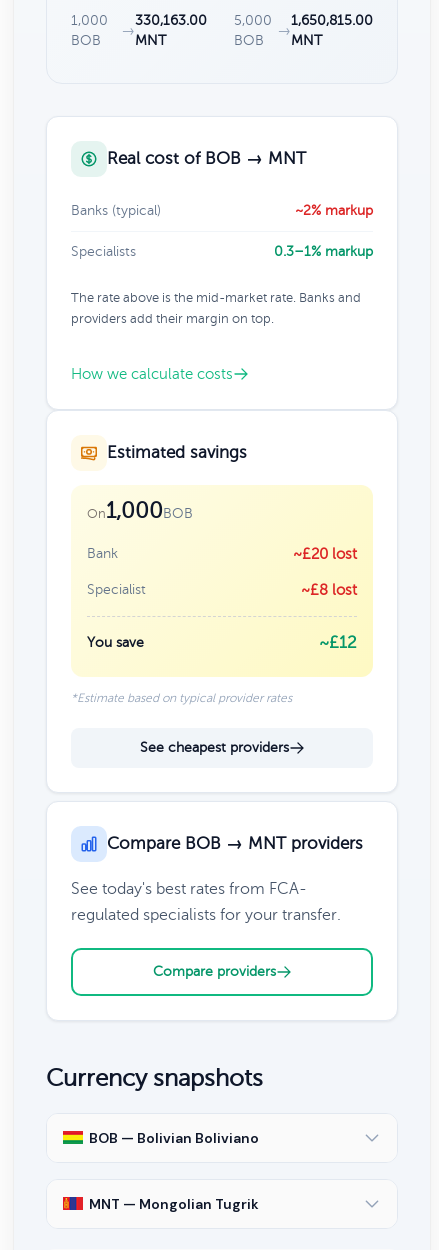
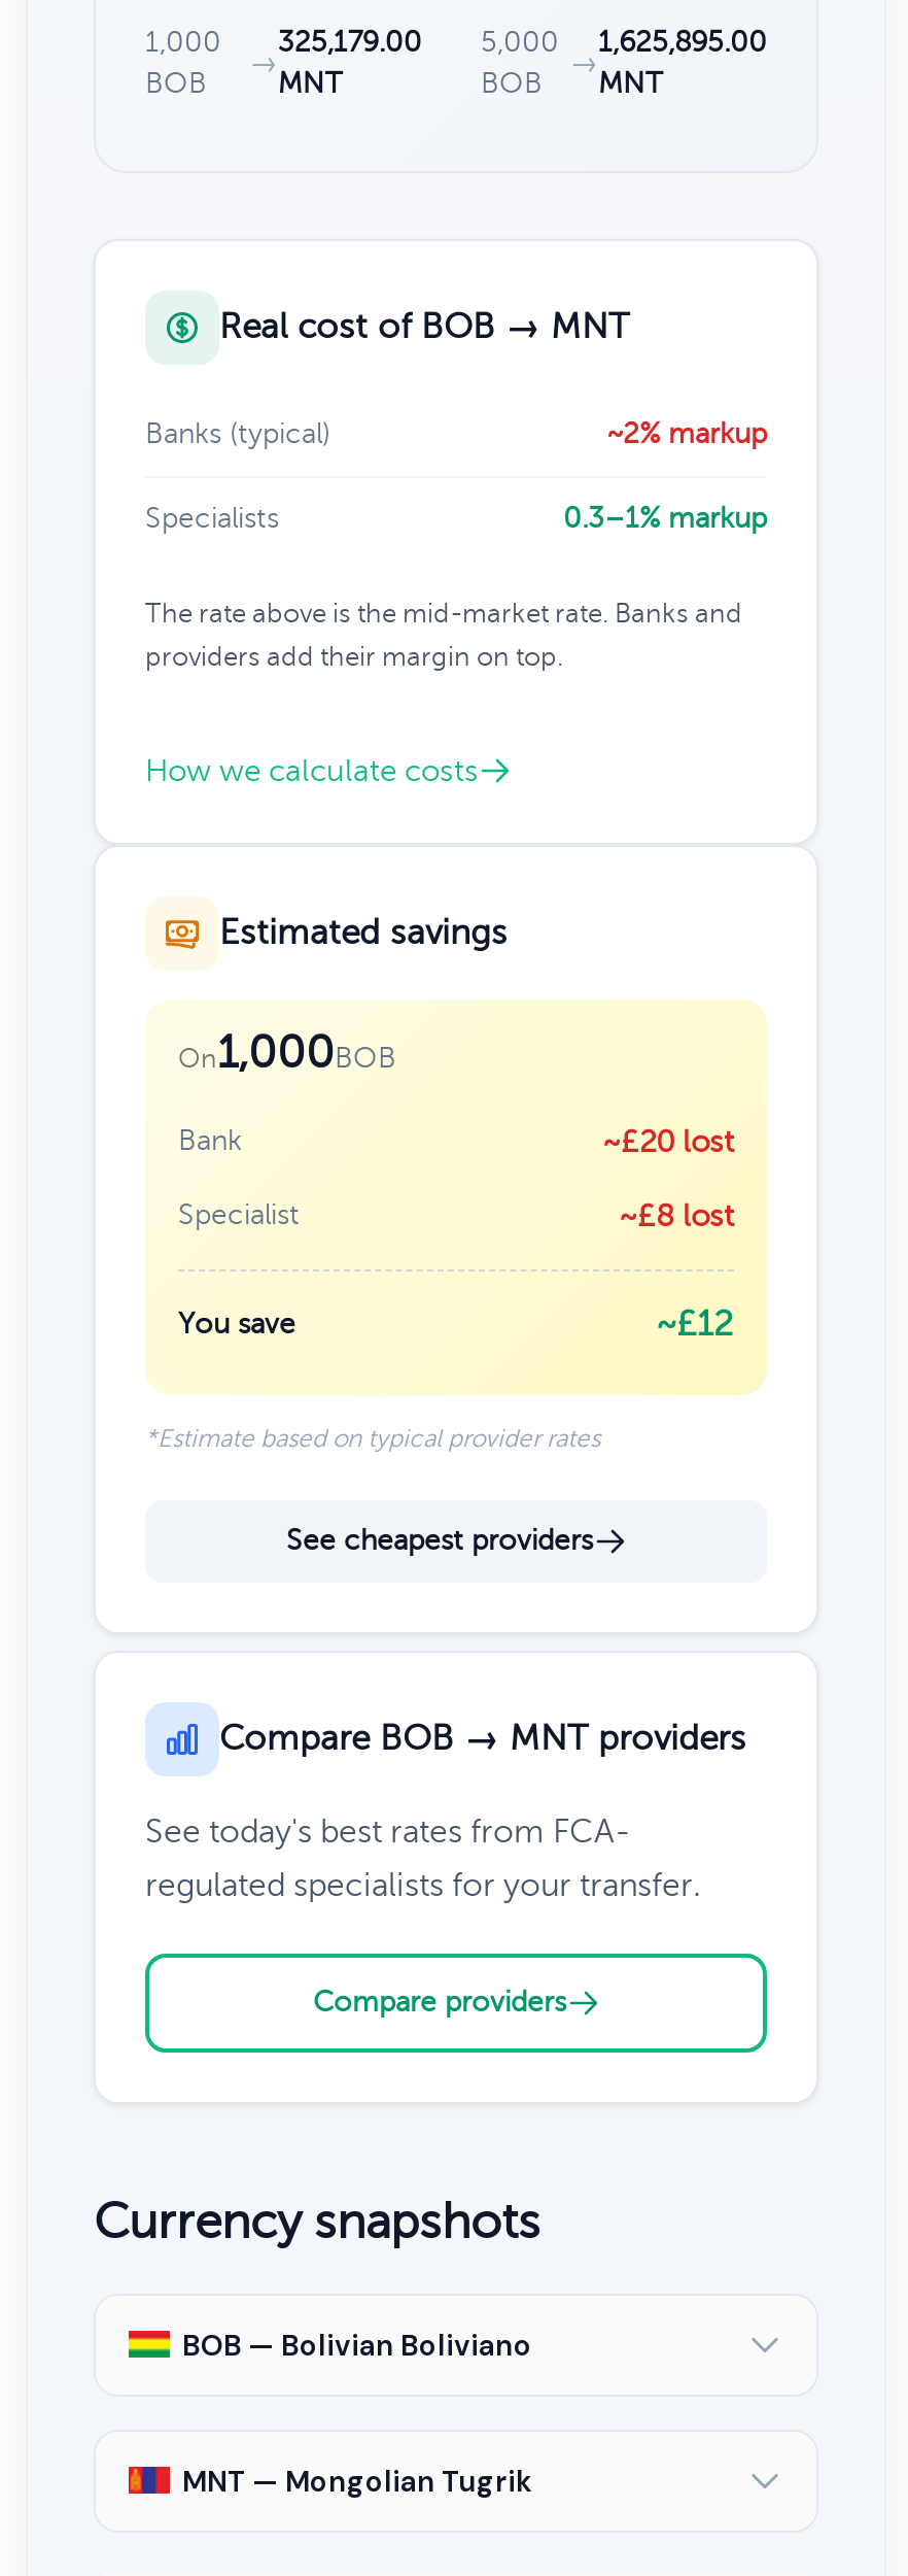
[135,13,207,28] 330,163.00 -> [278,26,422,57] 325,179.00
[291,13,373,28] 1,650,815.00 -> [598,26,767,57] 1,625,895.00

